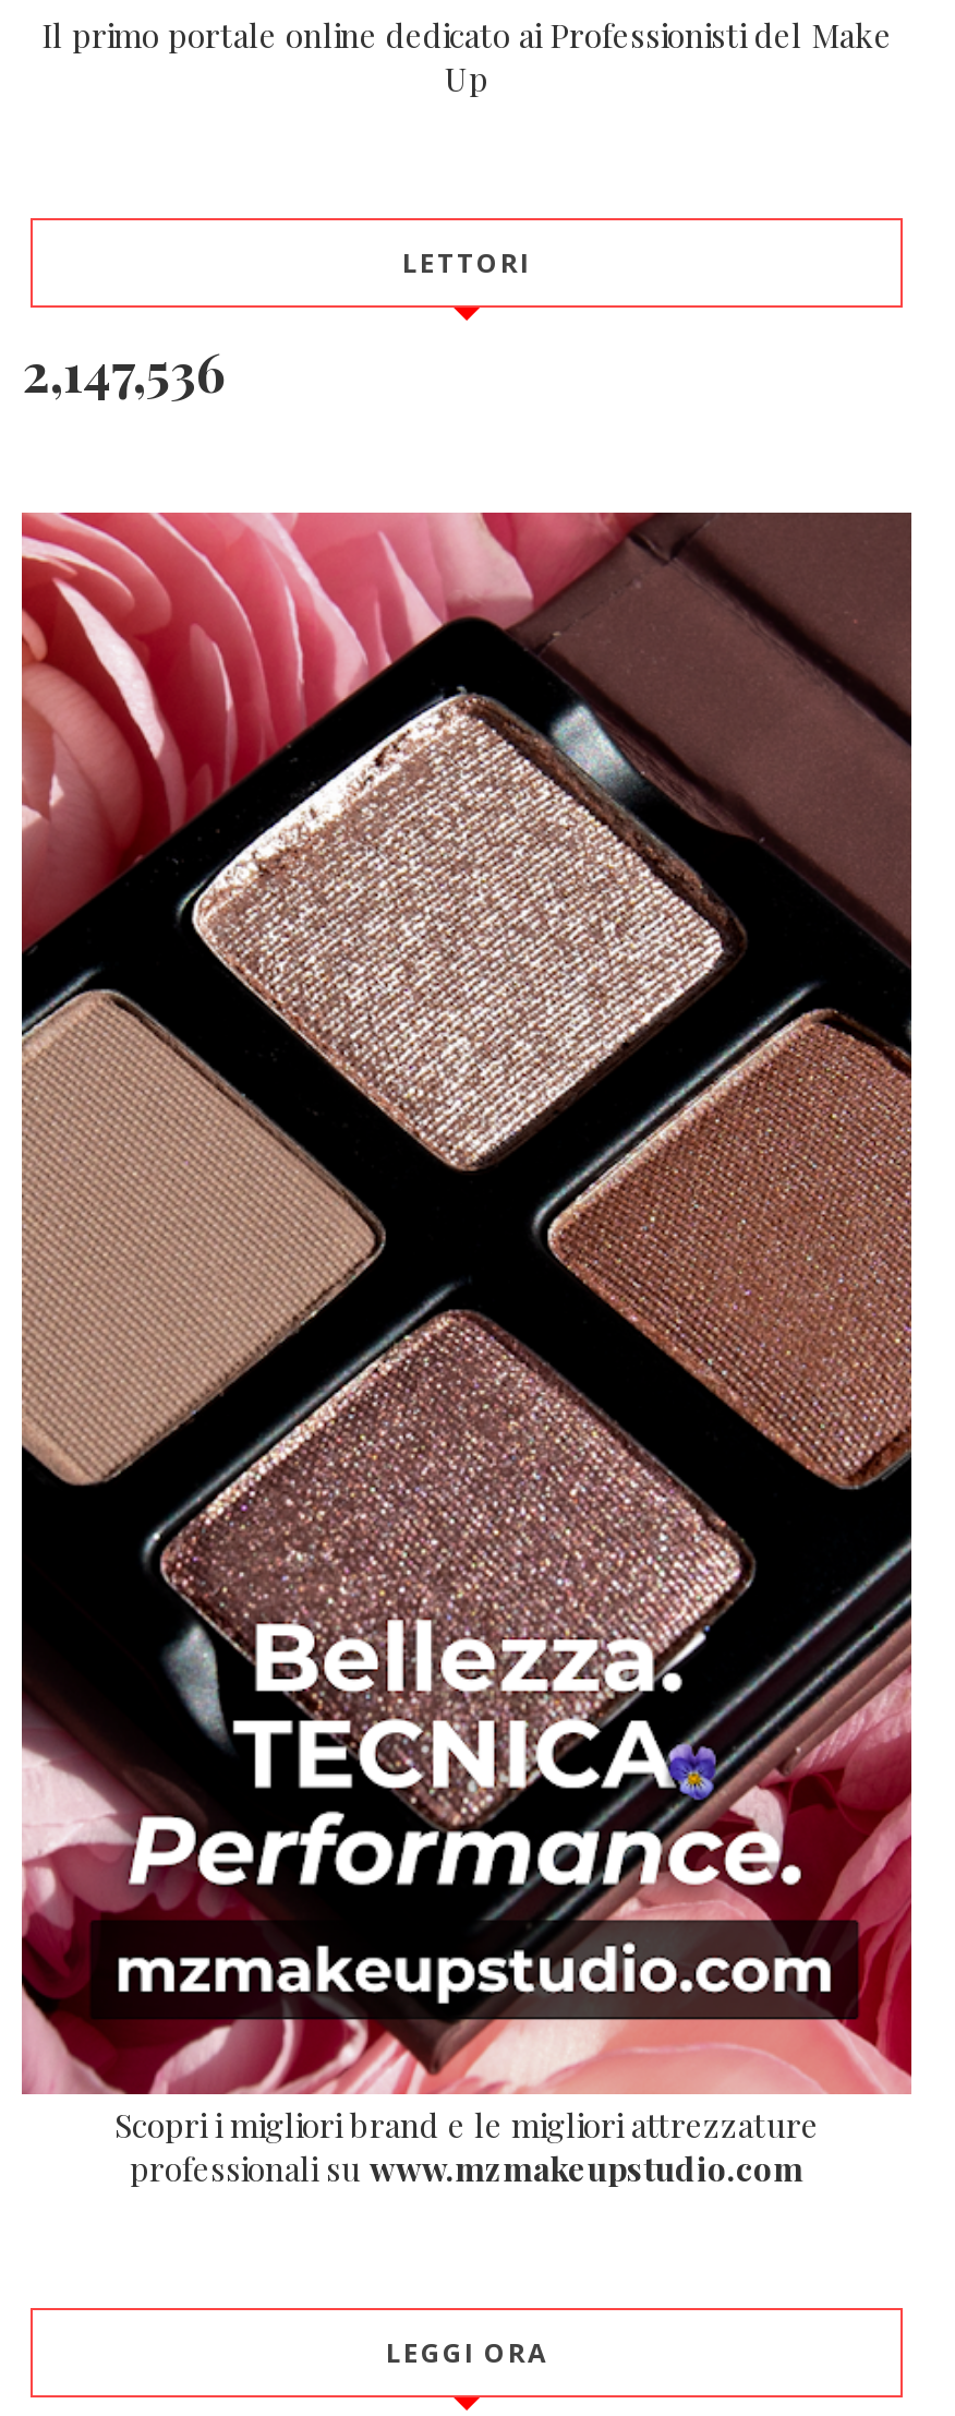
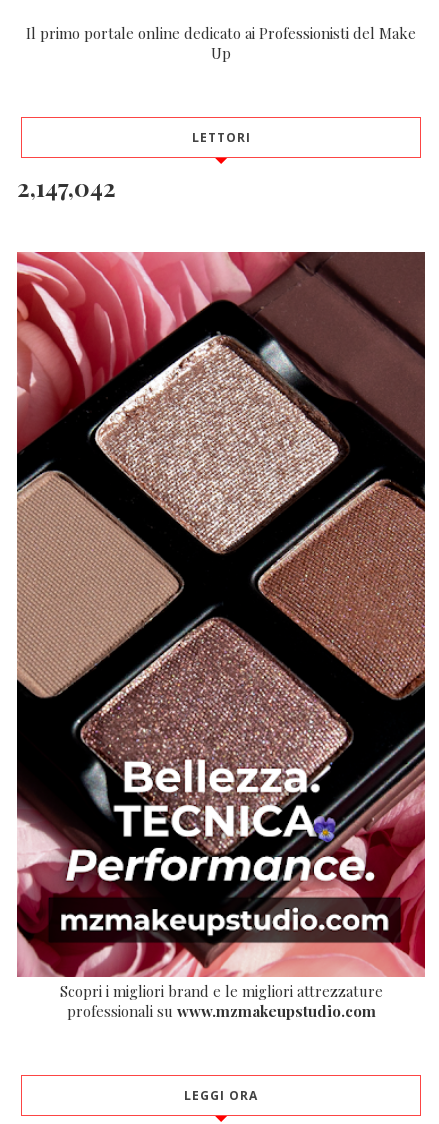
[22,336,225,406] 2,147,536 -> [17,171,116,203] 2,147,042

